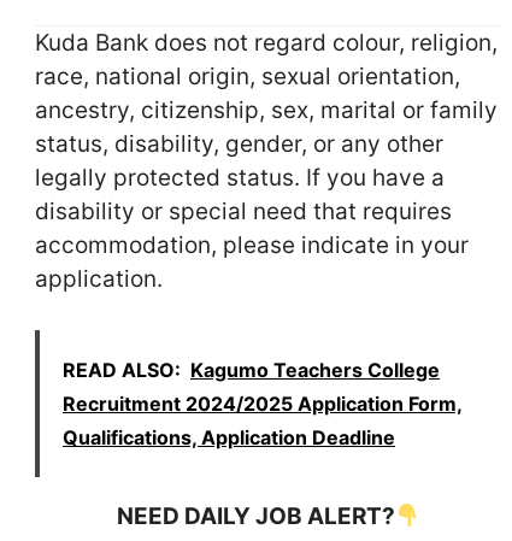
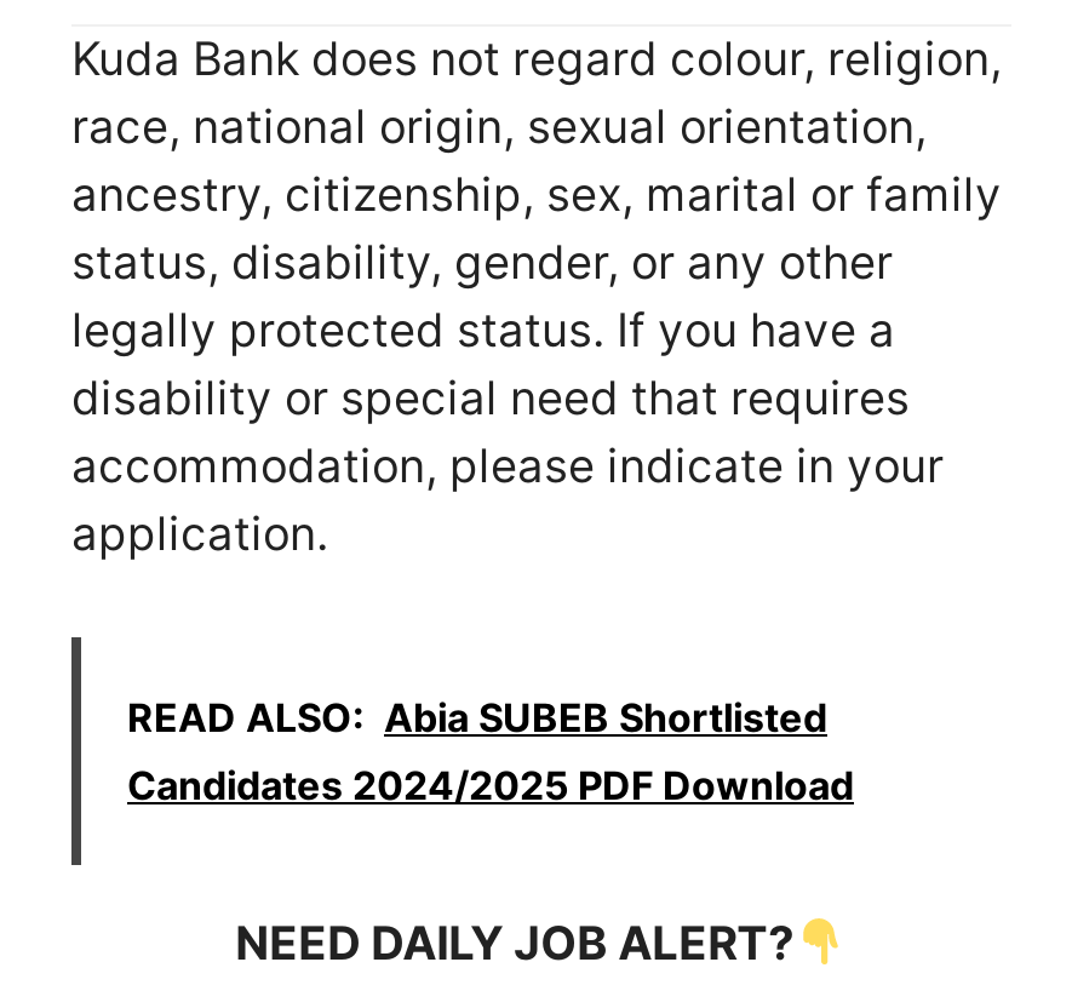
[63,358,463,450] READ ALSO: Kagumo Teachers College | Recruitment 2024/2025 Application Form, | Qualifications, Application Deadline -> [127,693,854,810] READ ALSO: Abia SUBEB Shortlisted | Candidates 2024/2025 PDF Download

